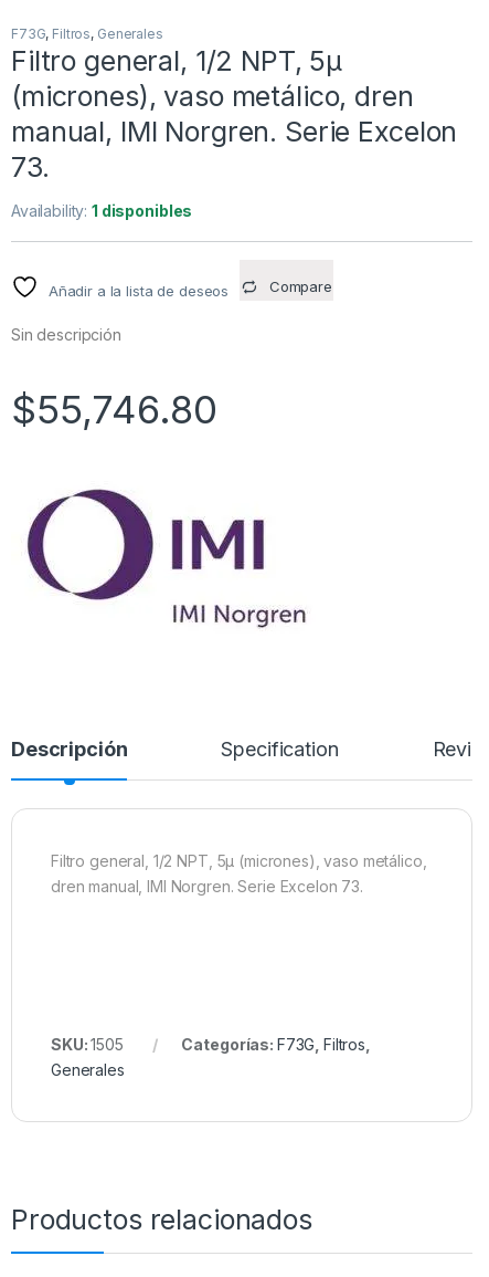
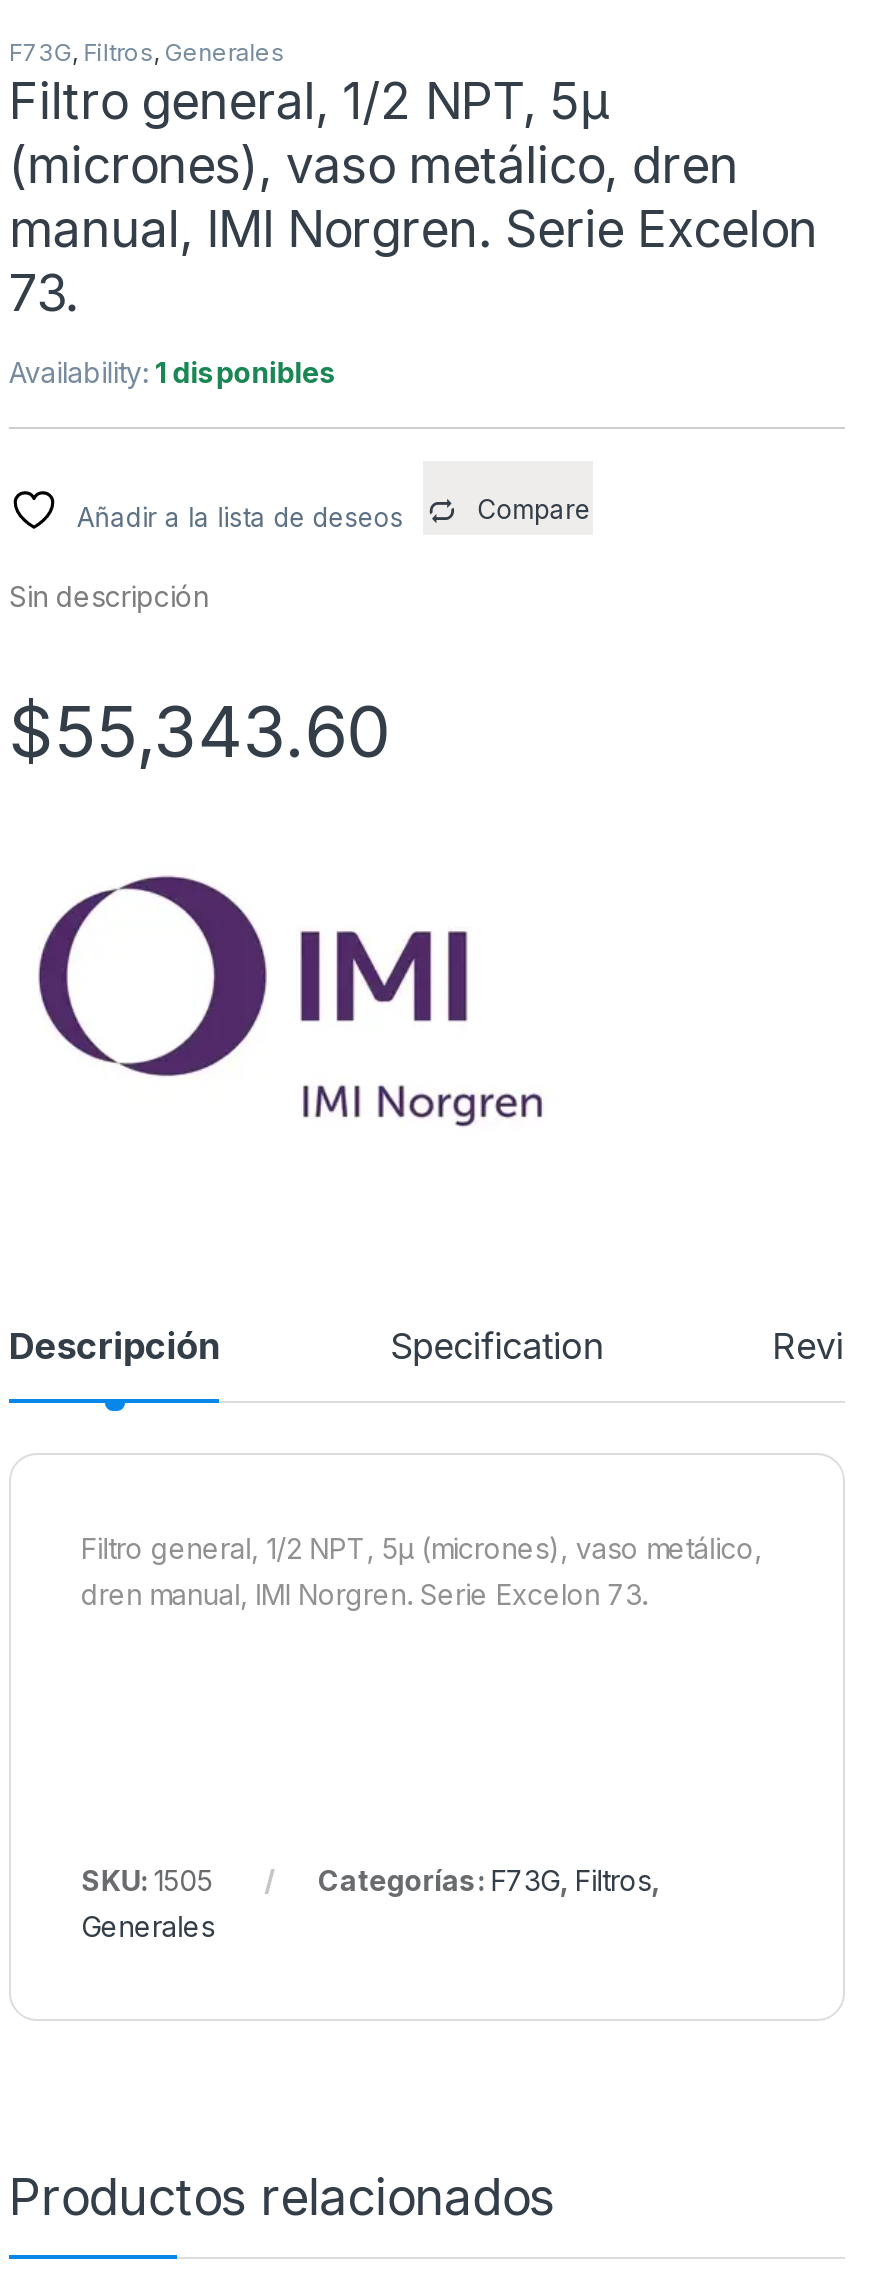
[11,386,217,432] $55,746.80 -> [9,689,390,773] $55,343.60

